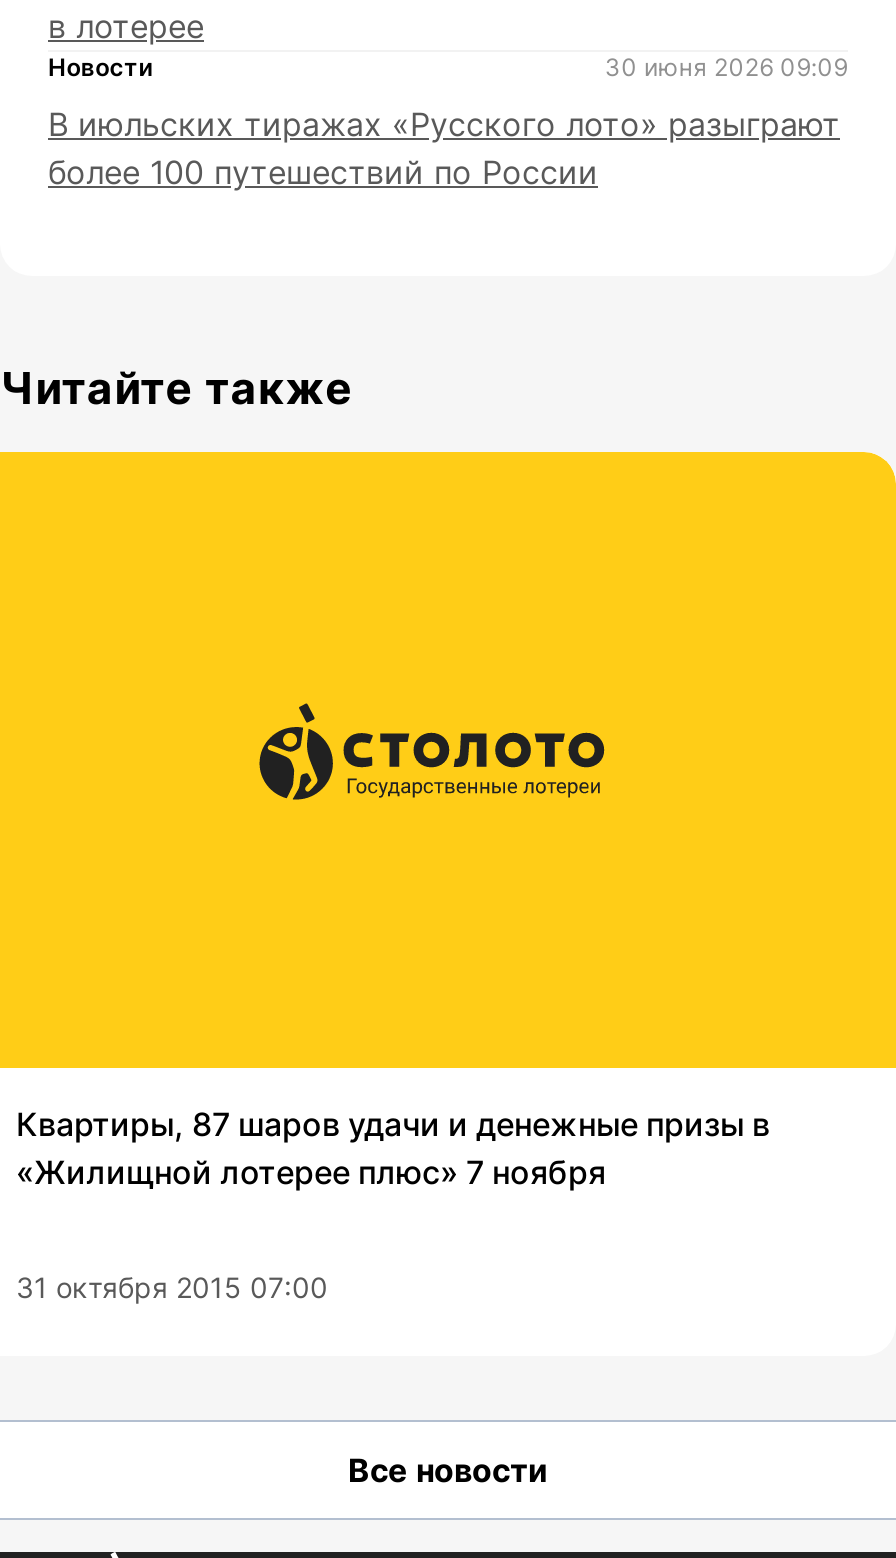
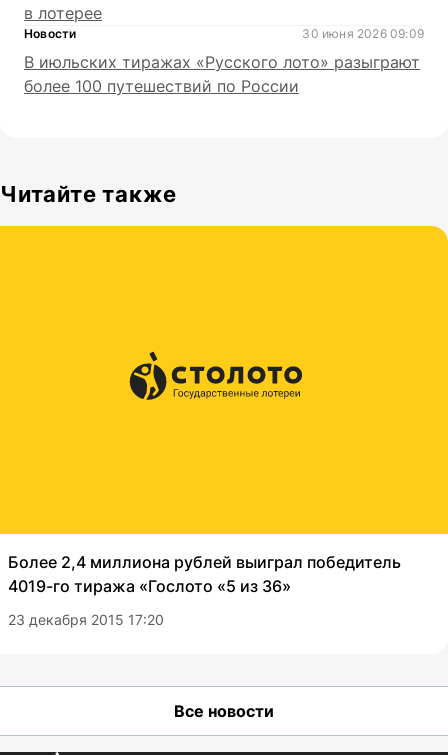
[16,1104,770,1192] Квартиры, 87 шаров удачи и денежные призы в | «Жилищной лотерее плюс» 7 ноября -> [8,552,401,596] Более 2,4 миллиона рублей выиграл победитель | 4019-го тиража «Гослото «5 из 36»
[16,1270,328,1304] 31 октября 2015 07:00 -> [8,611,164,628] 23 декабря 2015 17:20

